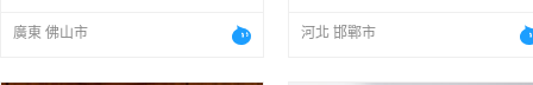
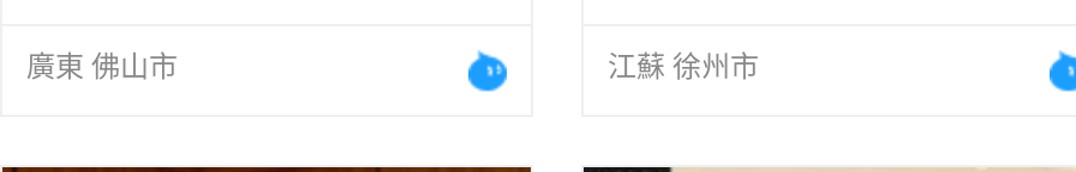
[301,25,376,41] 河北 邯鄲市 -> [608,50,759,84] 江蘇 徐州市

